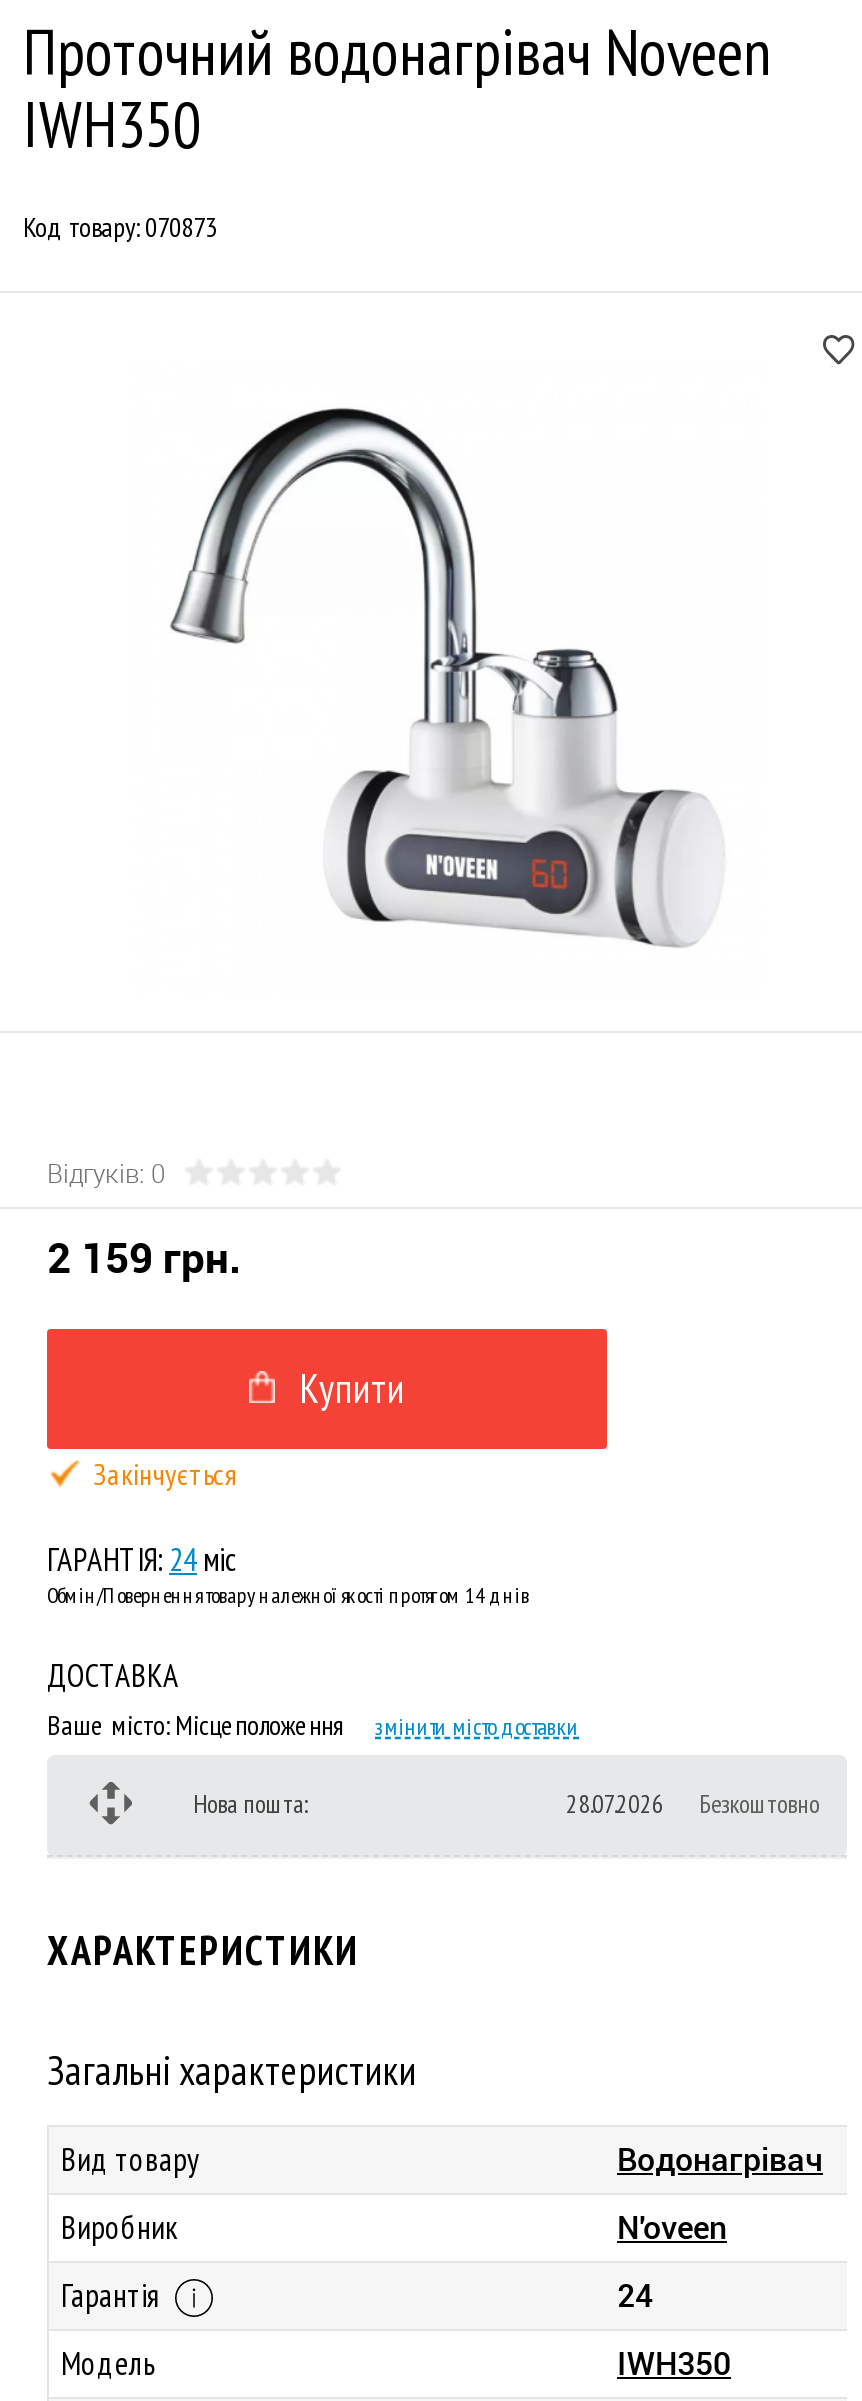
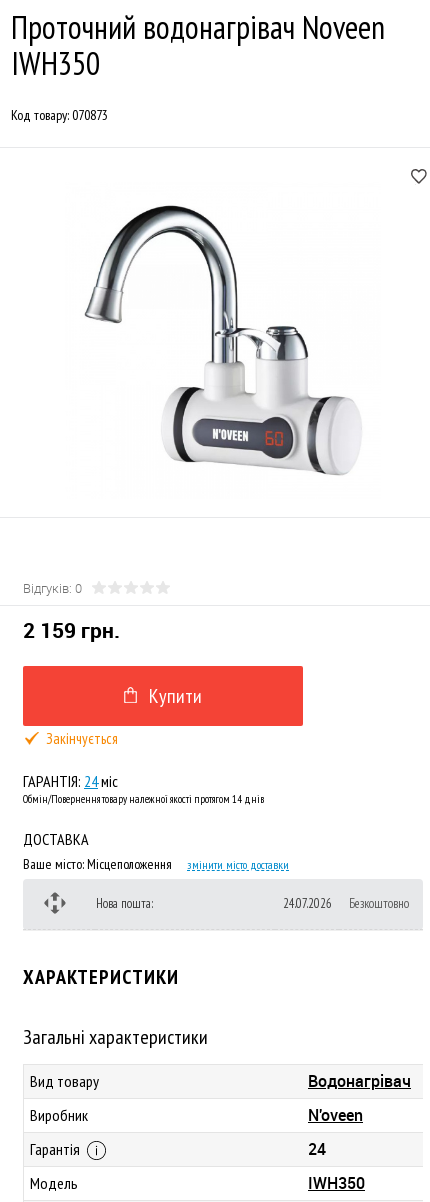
[566,1787,819,1821] 28.07.2026 Безкоштовно -> [282,895,409,912] 24.07.2026 Безкоштовно

